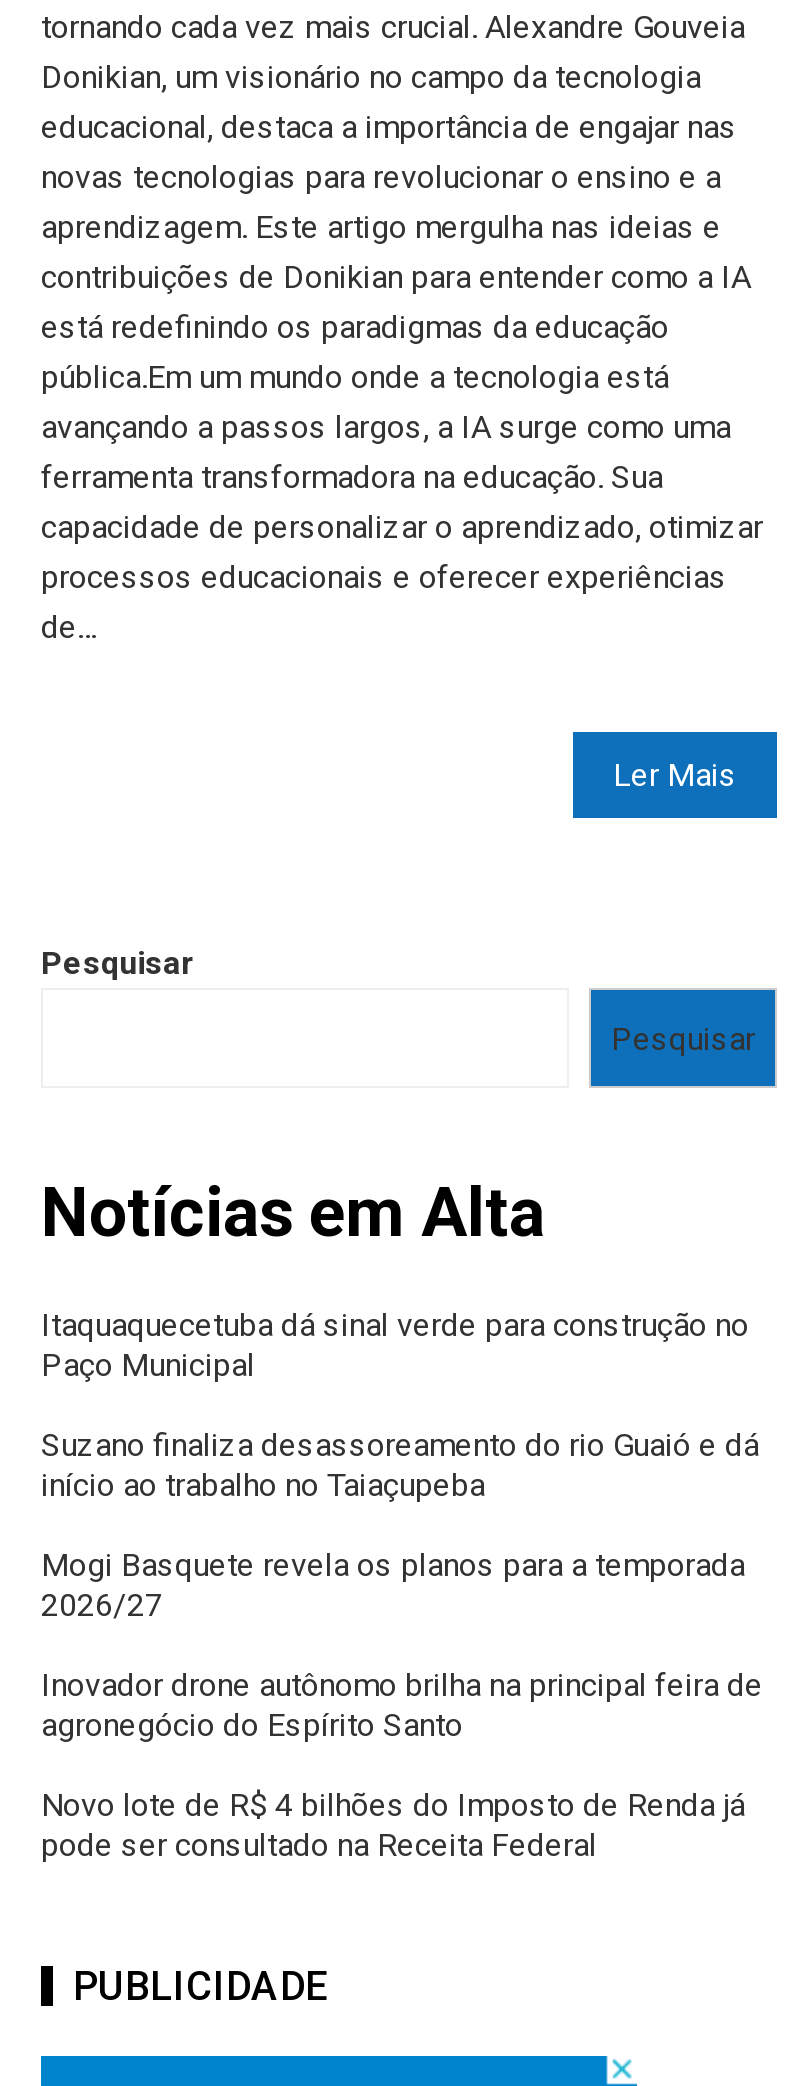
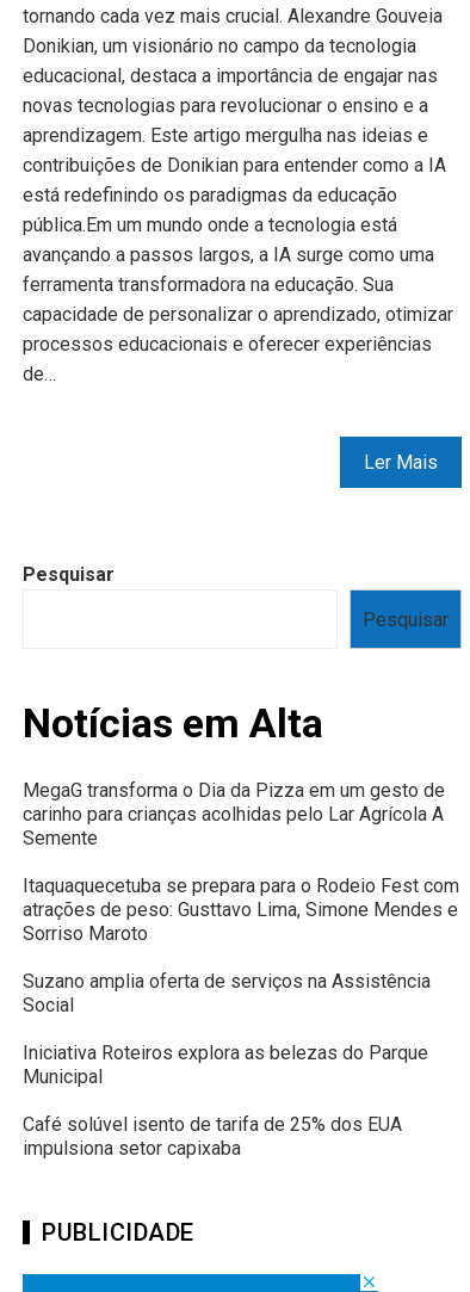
[41,1307,749,1385] Itaquaquecetuba dá sinal verde para construção no | Paço Municipal -> [23,779,445,850] MegaG transforma o Dia da Pizza em um gesto de | carinho para crianças acolhidas pelo Lar Agrícola A | Semente
[41,1427,759,1505] Suzano finaliza desassoreamento do rio Guaió e dá | início ao trabalho no Taiaçupeba -> [23,875,459,945] Itaquaquecetuba se prepara para o Rodeio Fest com | atrações de peso: Gusttavo Lima, Simone Mendes e | Sorriso Maroto
[41,1547,745,1625] Mogi Basquete revela os planos para a temporada | 2026/27 -> [23,970,431,1017] Suzano amplia oferta de serviços na Assistência | Social
[41,1667,763,1745] Inovador drone autônomo brilha na principal feira de | agronegócio do Espírito Santo -> [23,1042,428,1088] Iniciativa Roteiros explora as belezas do Parque | Municipal
[41,1787,745,1865] Novo lote de R$ 4 bilhões do Imposto de Renda já | pode ser consultado na Receita Federal -> [23,1114,402,1160] Café solúvel isento de tarifa de 25% dos EUA | impulsiona setor capixaba

